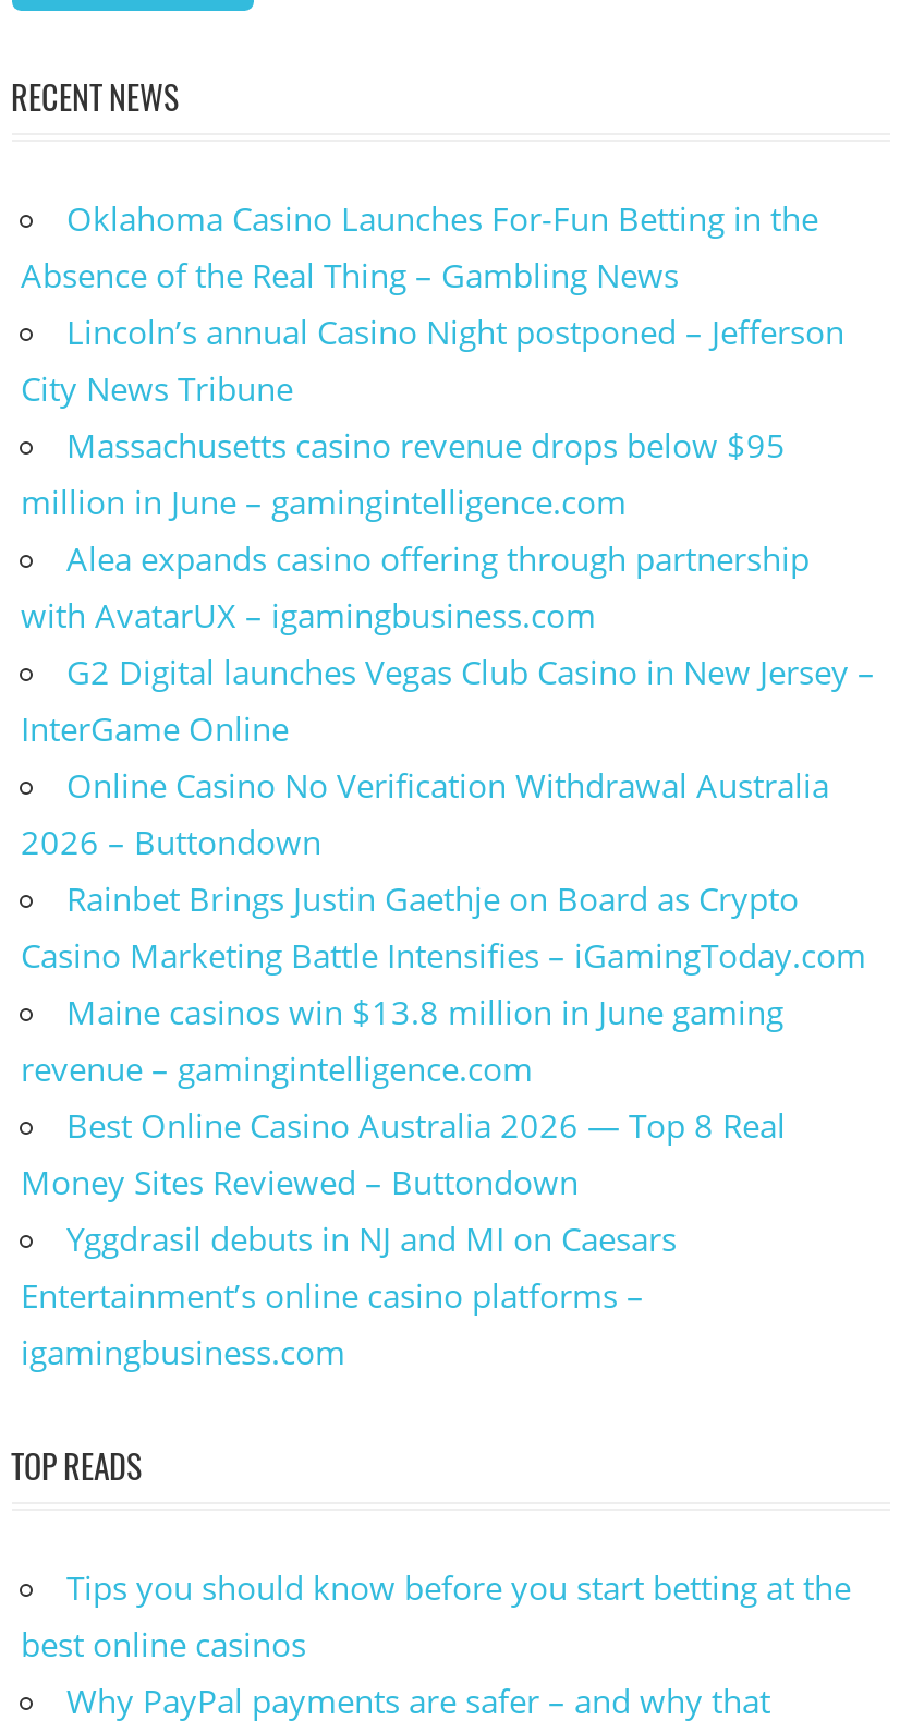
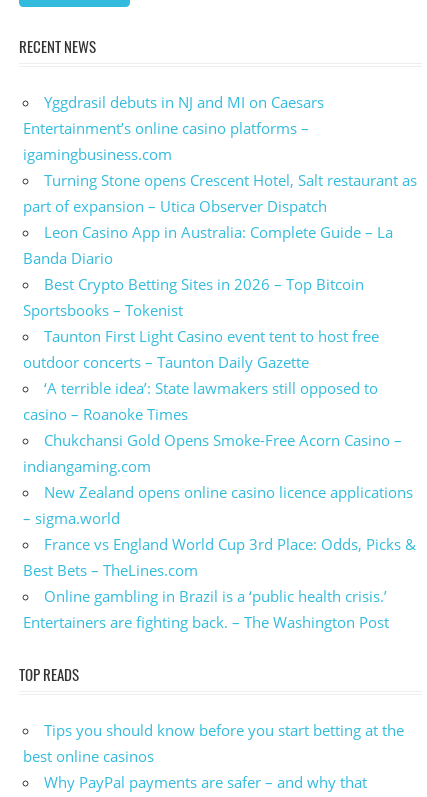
[21,196,875,1203] Oklahoma Casino Launches For-Fun Betting in the | Absence of the Real Thing – Gambling News | Lincoln’s annual Casino Night postponed – Jefferson | City News Tribune | Massachusetts casino revenue drops below $95 | million in June – gamingintelligence.com | Alea expands casino offering through partnership | with AvatarUX – igamingbusiness.com | G2 Digital launches Vegas Club Casino in New Jersey – | InterGame Online | Online Casino No Verification Withdrawal Australia | 2026 – Buttondown | Rainbet Brings Justin Gaethje on Board as Crypto | Casino Marketing Battle Intensifies – iGamingToday.com | Maine casinos win $13.8 million in June gaming | revenue – gamingintelligence.com | Best Online Casino Australia 2026 — Top 8 Real | Money Sites Reviewed – Buttondown -> none
moved [21,1216,677,1373] -> [23,92,324,164]: Yggdrasil debuts in NJ and MI on Caesars | Entertainment’s online casino platforms – | igamingbusiness.com
none -> [23,170,417,632] Turning Stone opens Crescent Hotel, Salt restaurant as | part of expansion – Utica Observer Dispatch | Leon Casino App in Australia: Complete Guide – La | Banda Diario | Best Crypto Betting Sites in 2026 – Top Bitcoin | Sportsbooks – Tokenist | Taunton First Light Casino event tent to host free | outdoor concerts – Taunton Daily Gazette | ‘A terrible idea’: State lawmakers still opposed to | casino – Roanoke Times | Chukchansi Gold Opens Smoke-Free Acorn Casino – | indiangaming.com | New Zealand opens online casino licence applications | – sigma.world | France vs England World Cup 3rd Place: Odds, Picks & | Best Bets – TheLines.com | Online gambling in Brazil is a ‘public health crisis.’ | Entertainers are fighting back. – The Washington Post

